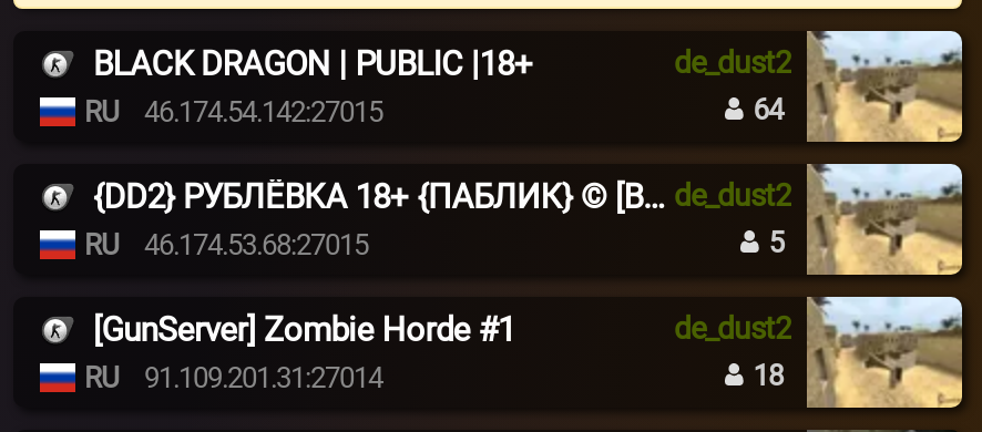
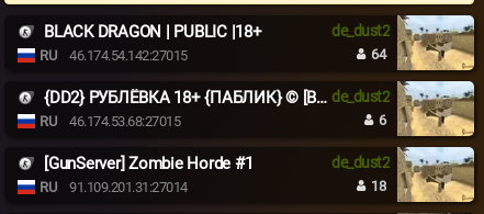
[763,226,784,259] 5 -> [375,112,386,128] 6

